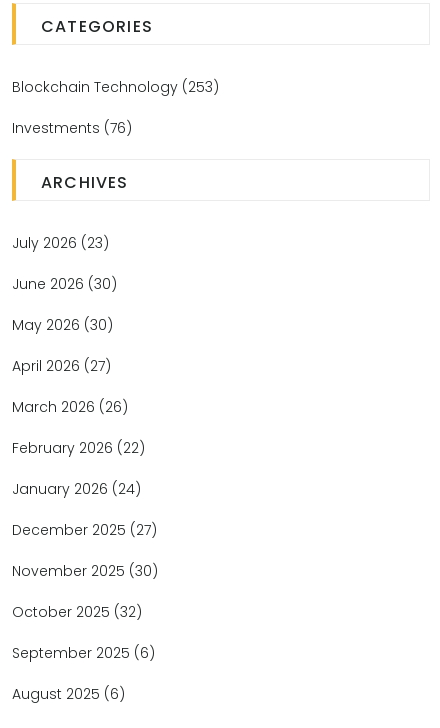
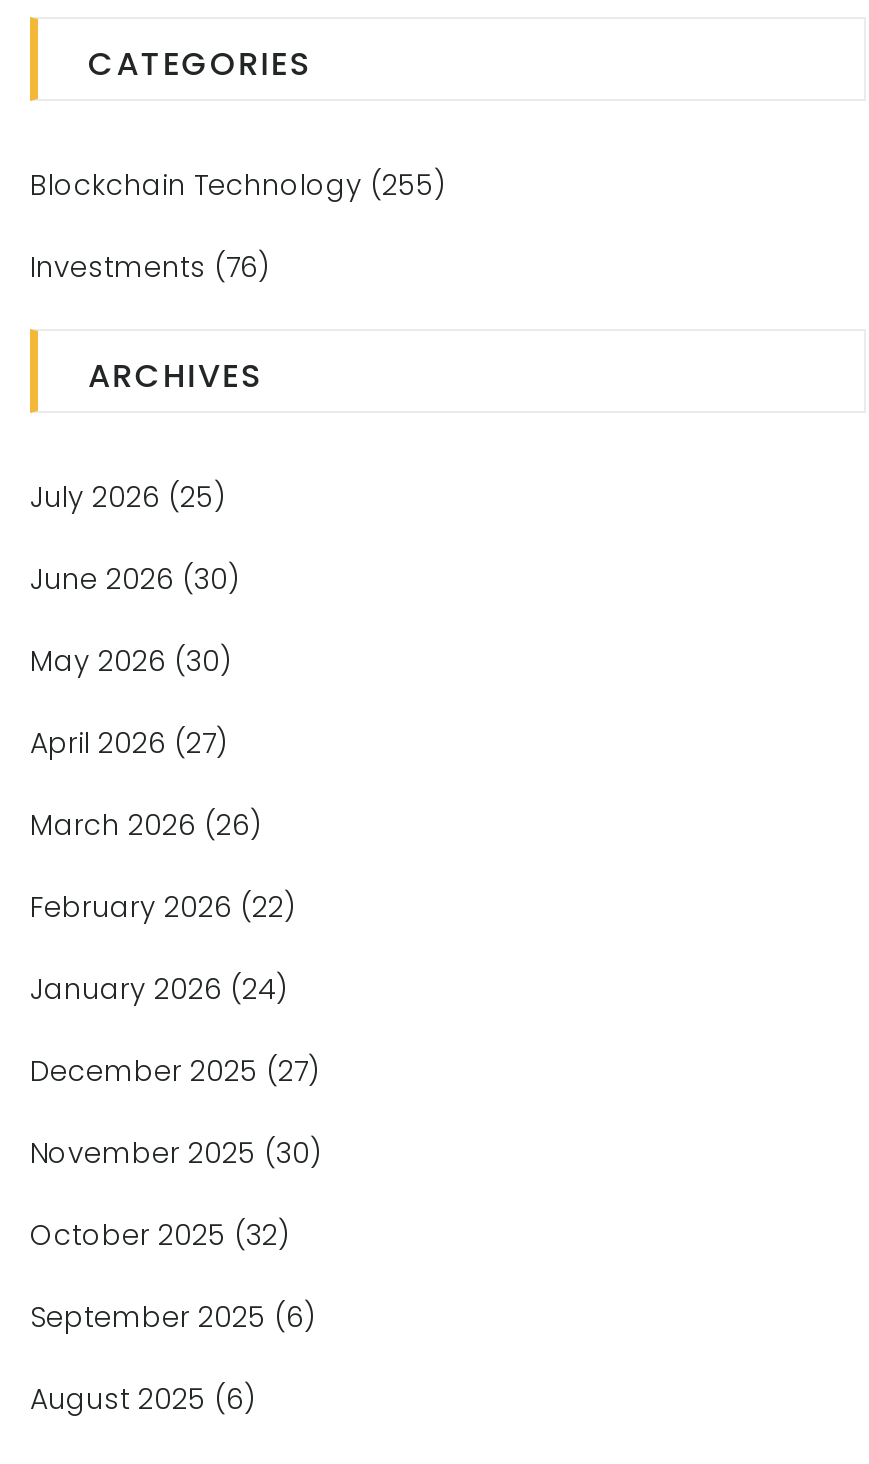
[12,77,219,97] Blockchain Technology (253) -> [30,165,446,205] Blockchain Technology (255)
[12,233,109,253] July 2026 (23) -> [30,477,226,517] July 2026 (25)

